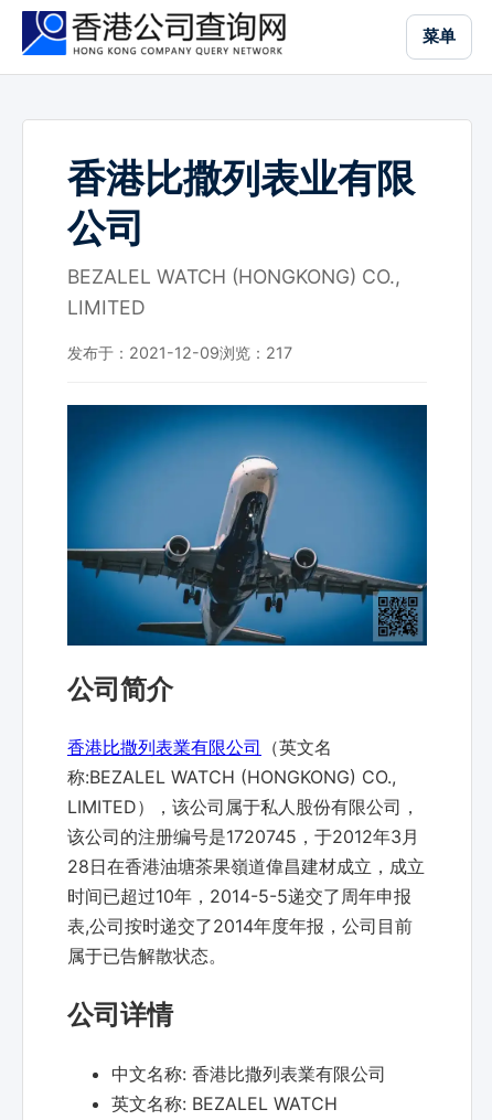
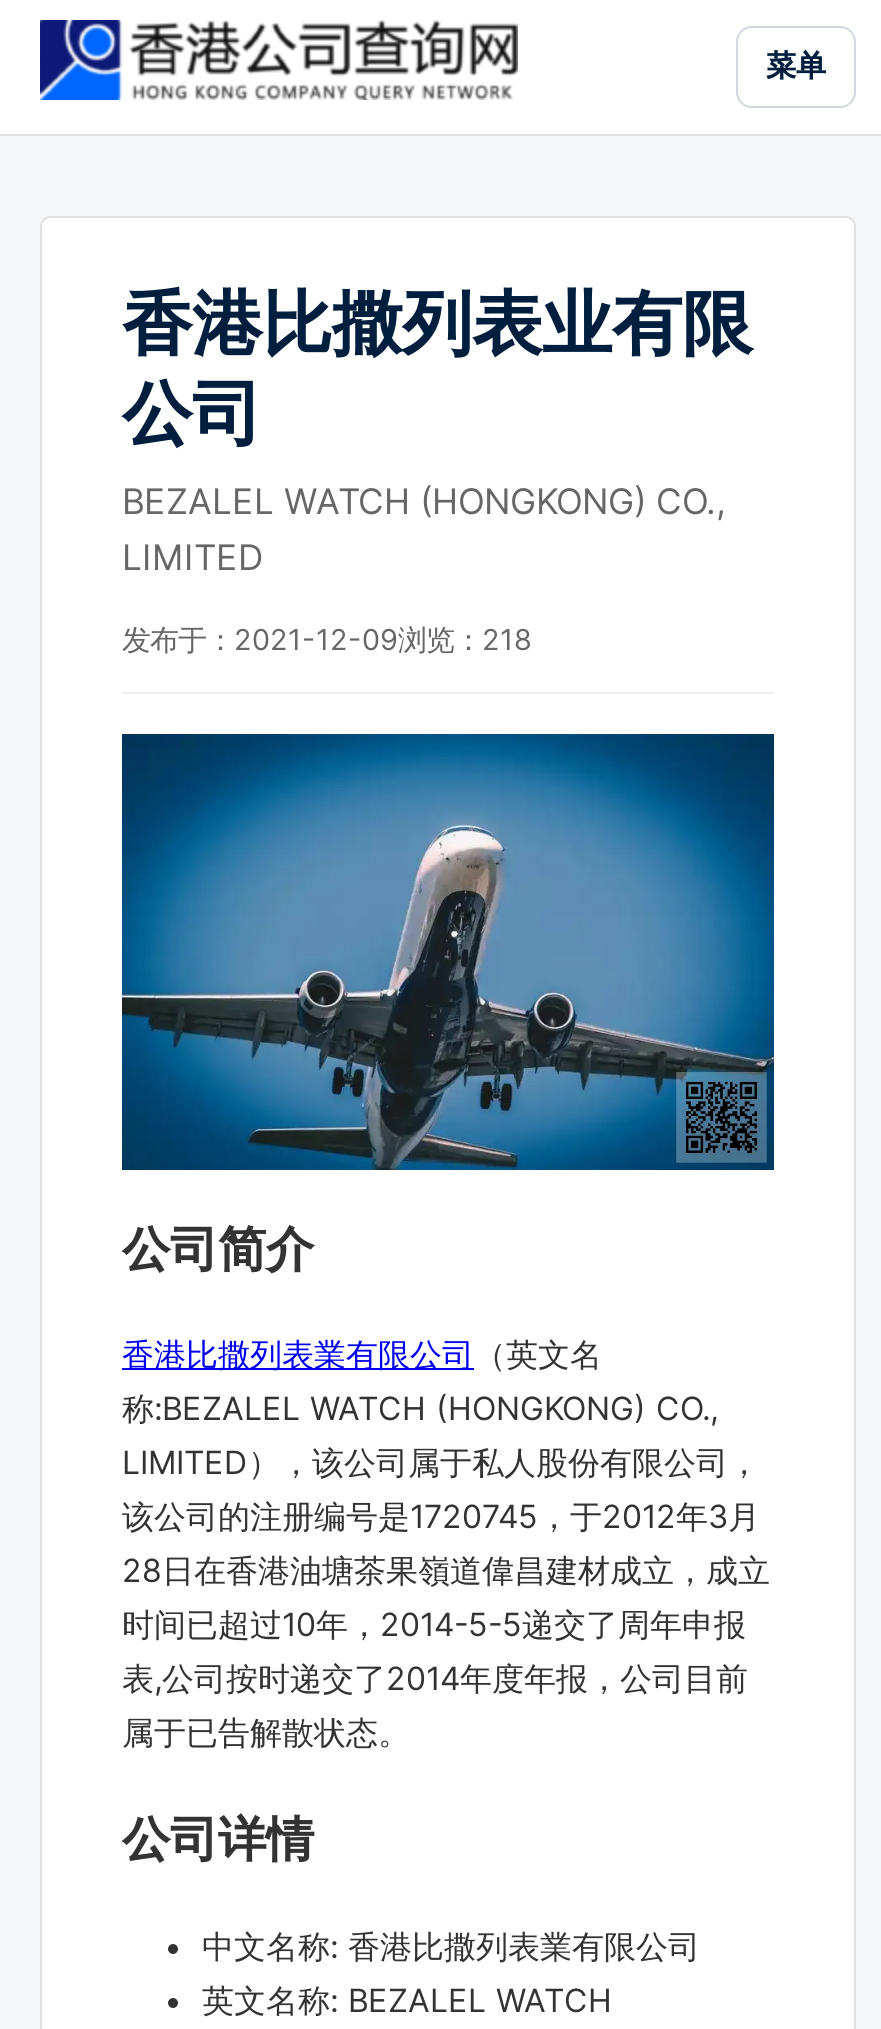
[67,343,292,362] 发布于：2021-12-09浏览：217 -> [122,622,532,656] 发布于：2021-12-09浏览：218

